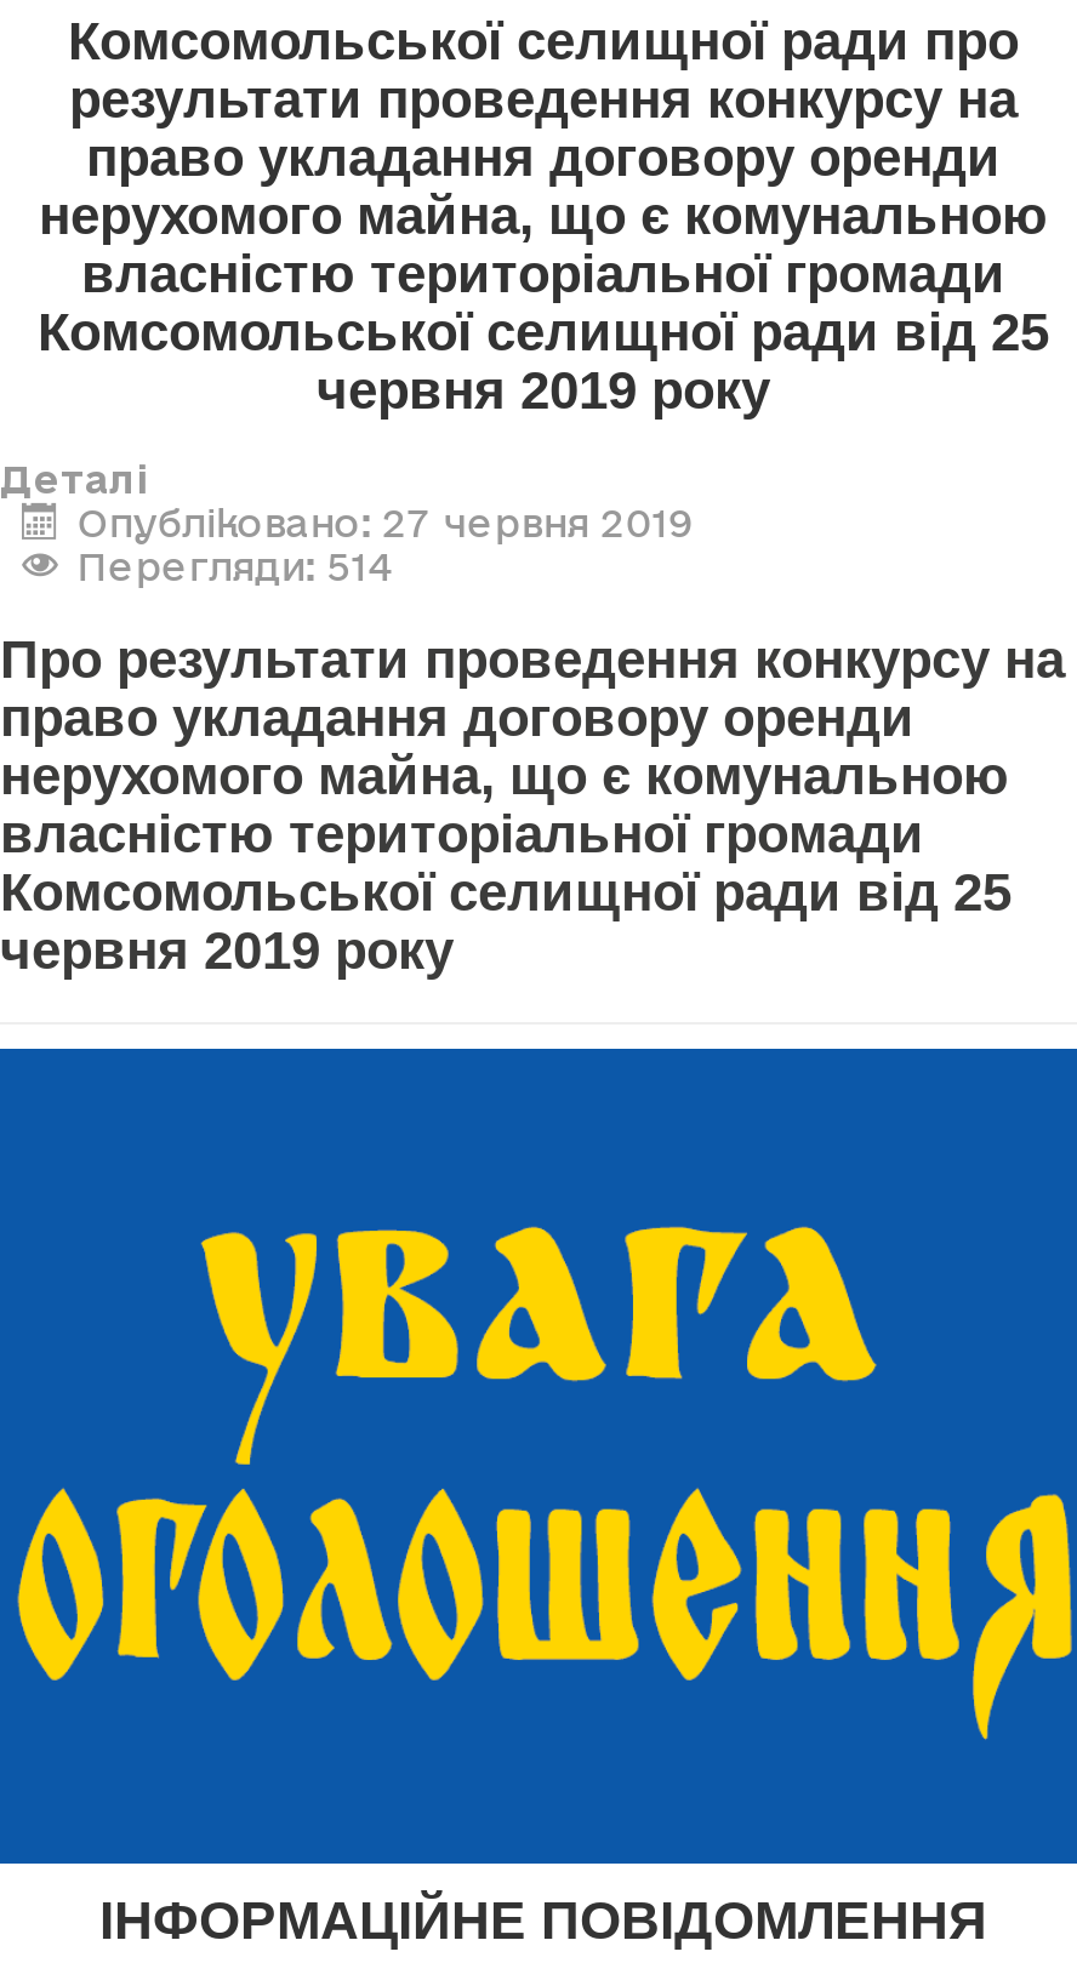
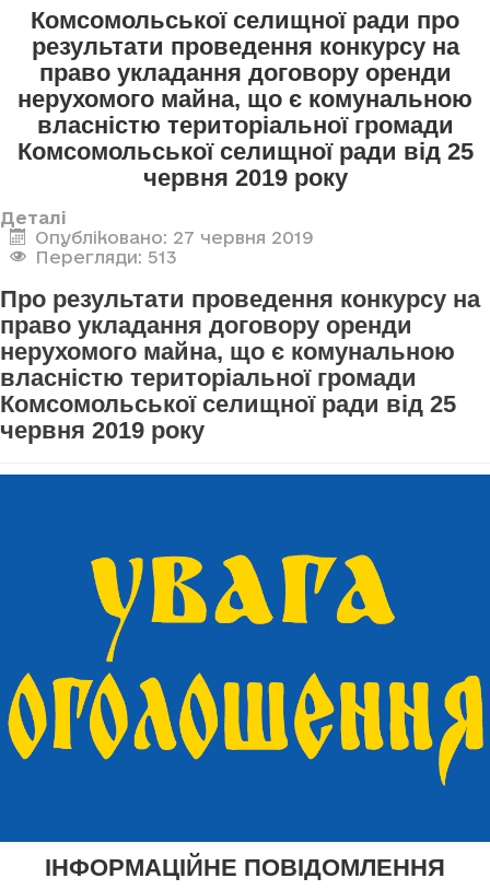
[77,545,395,589] Перегляди: 514 -> [35,247,177,267] Перегляди: 513

